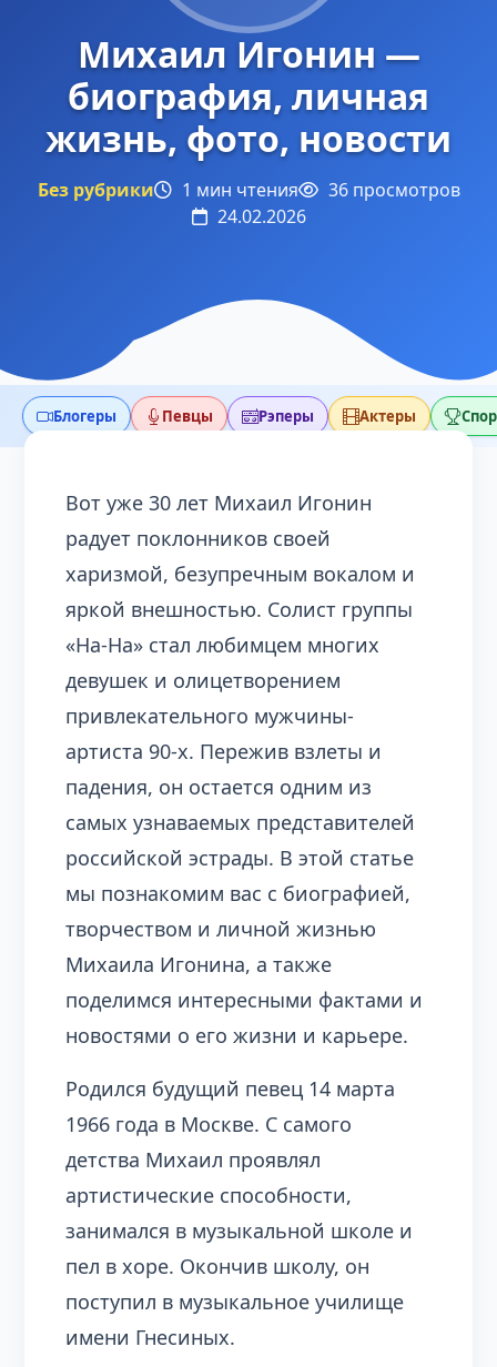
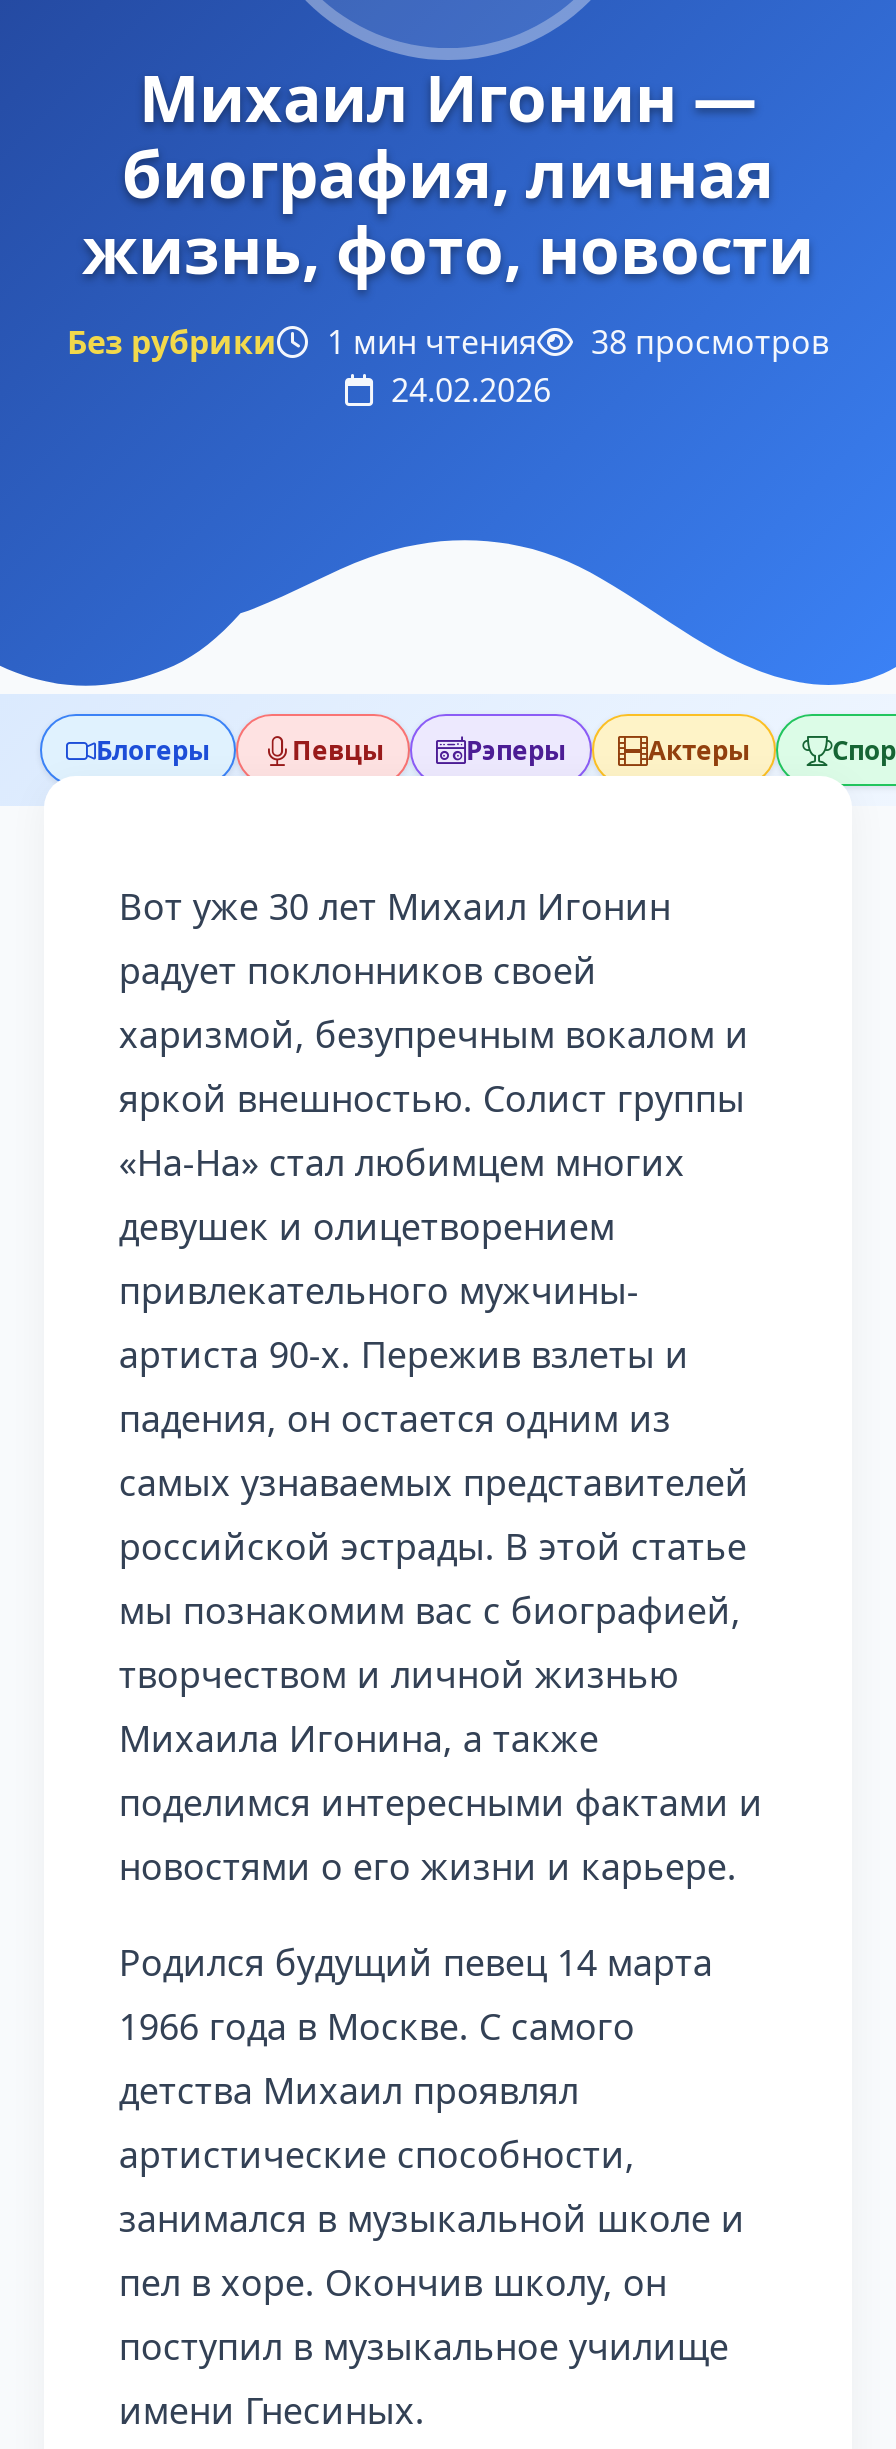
[37,178,460,202] Без рубрики 1 мин чтения 36 просмотров -> [67,320,829,364] Без рубрики 1 мин чтения 38 просмотров

